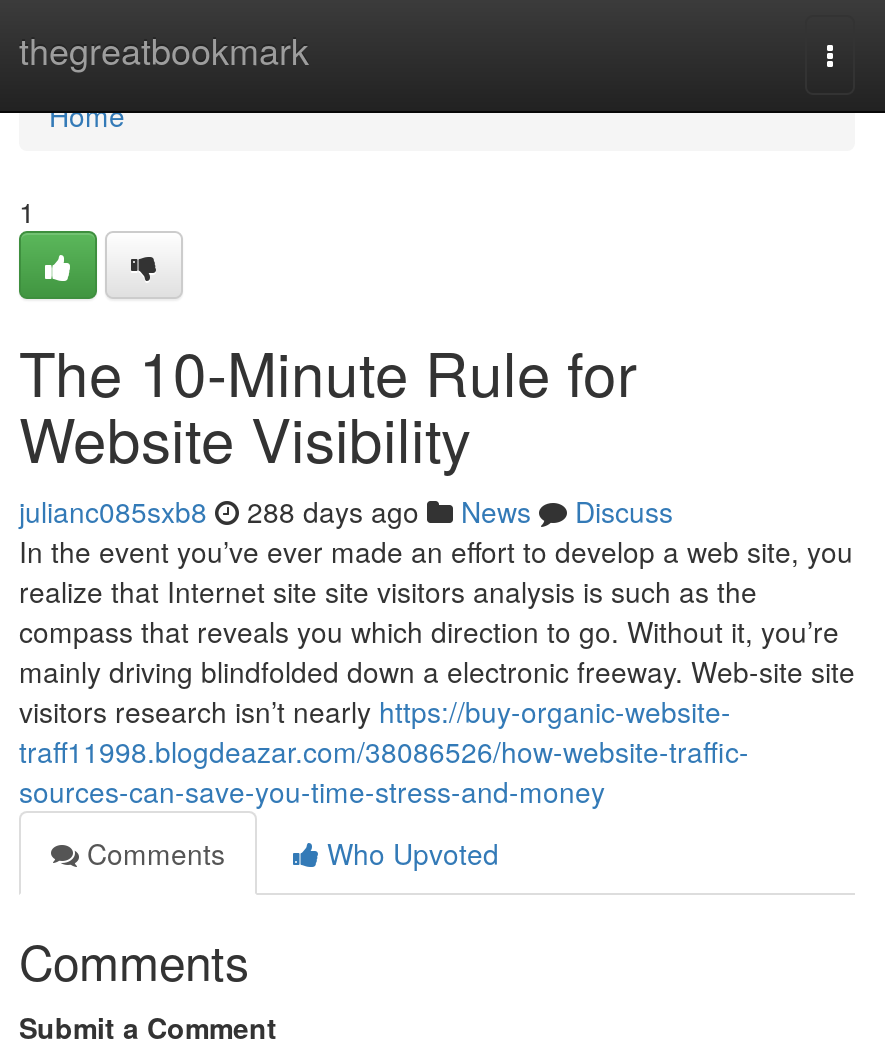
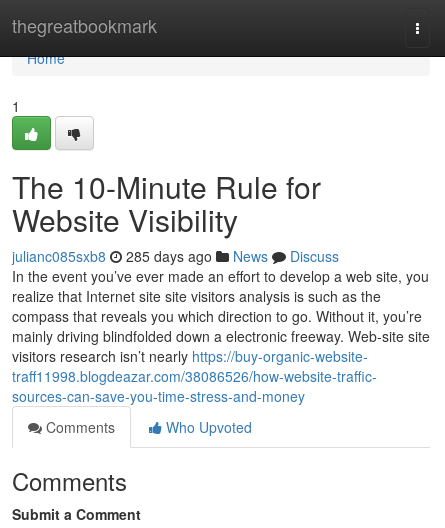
[19,491,673,531] julianc085sxb8 288 days ago News Discuss -> [12,246,339,266] julianc085sxb8 285 days ago News Discuss

